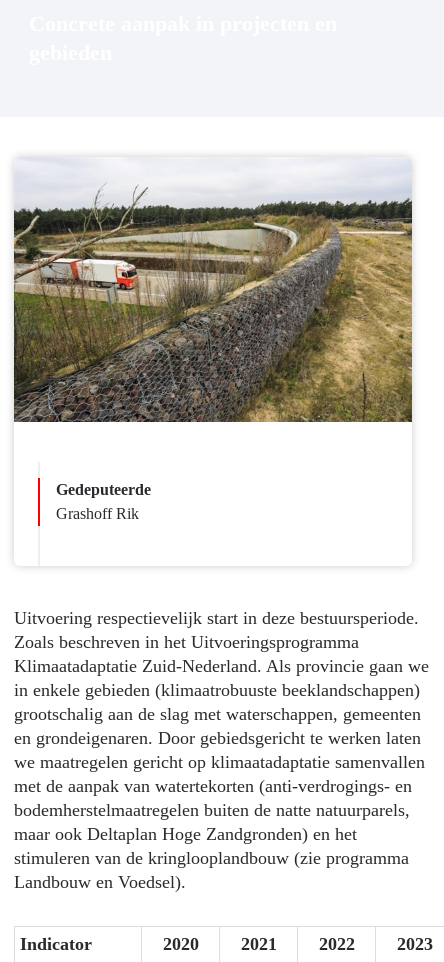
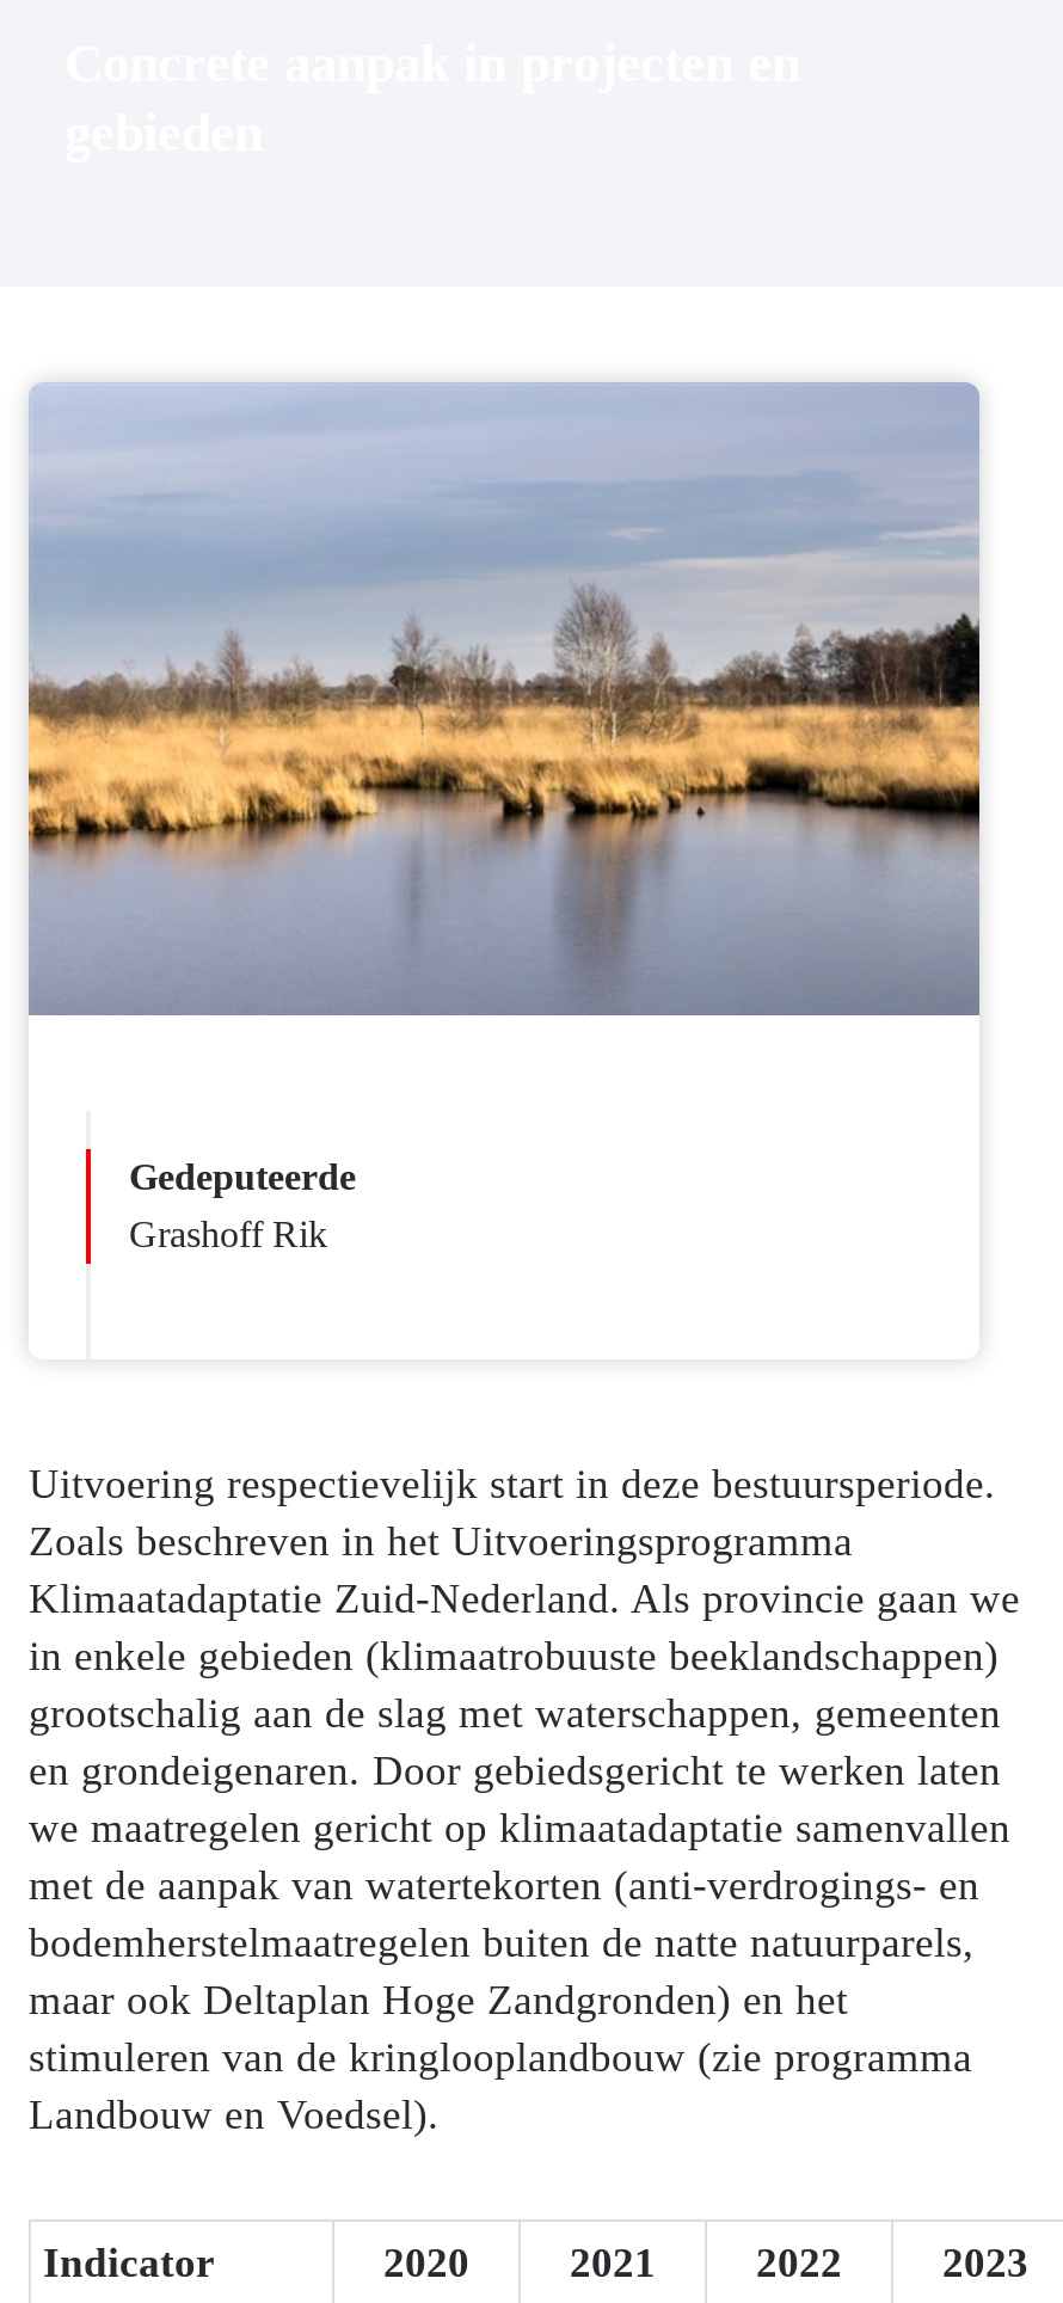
[13,158,413,423] [image] -> [26,382,982,1018] [image]

